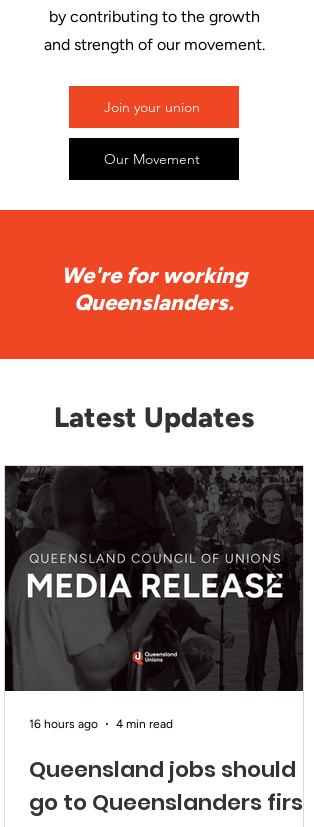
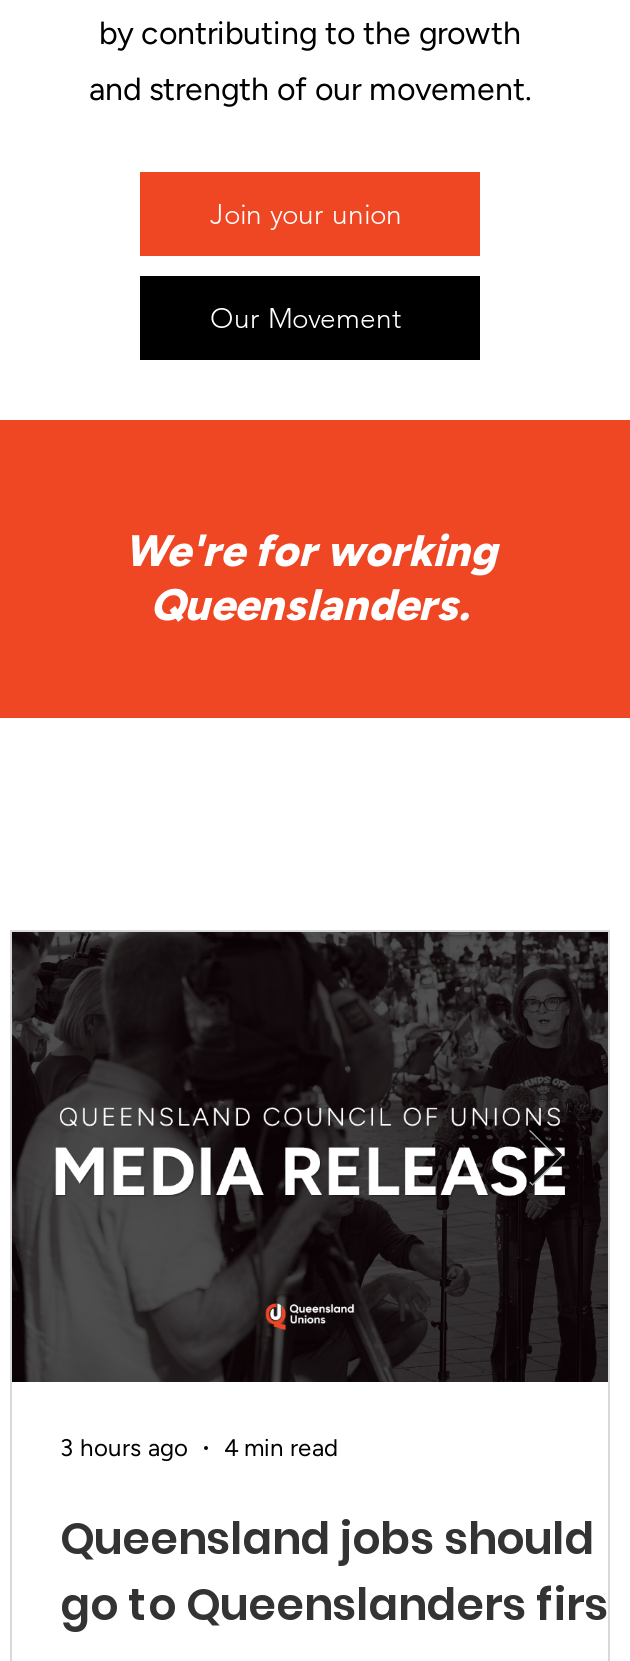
[54,400,254,434] Latest Updates -> none
[29,717,173,731] 16 hours ago 4 min read -> [60,1434,338,1462] 3 hours ago 4 min read

